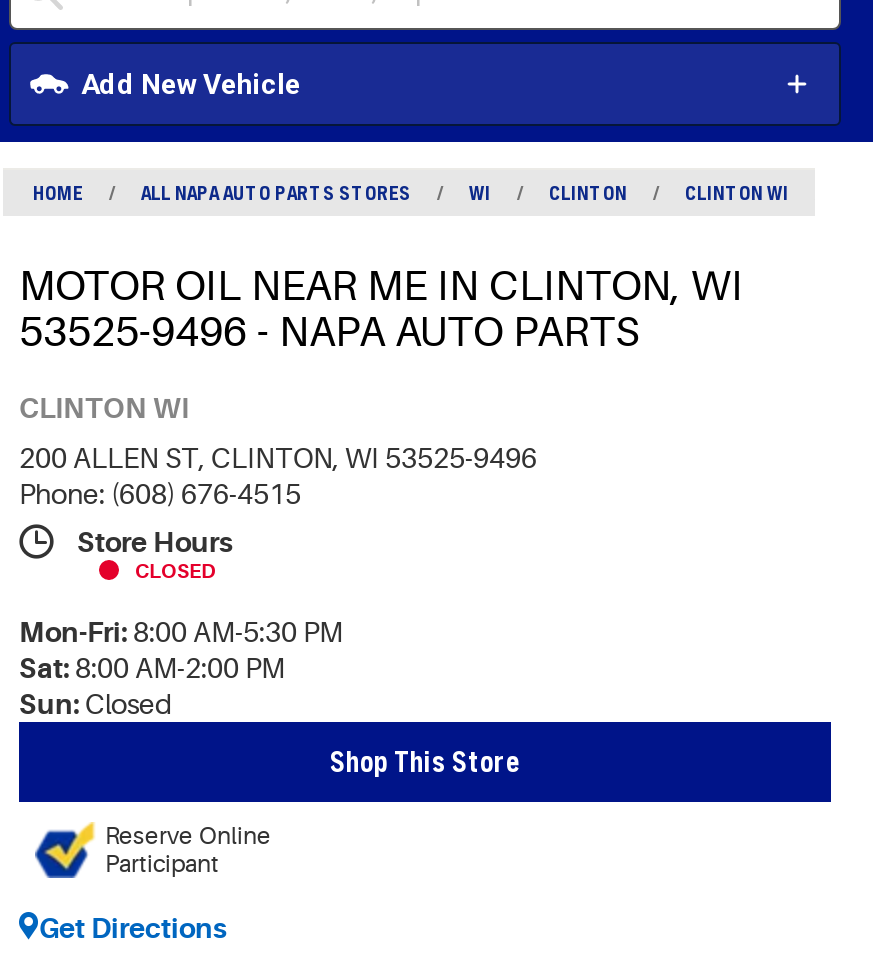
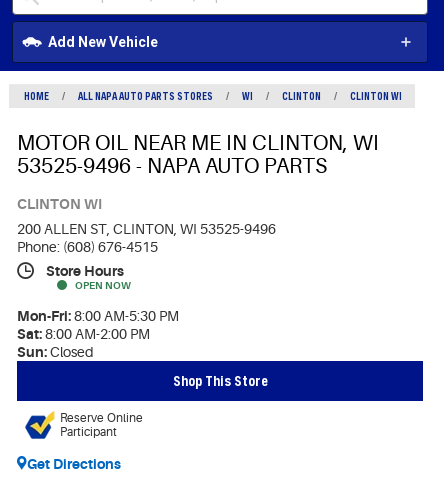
[135,560,215,582] CLOSED -> [75,280,131,291] OPEN NOW

